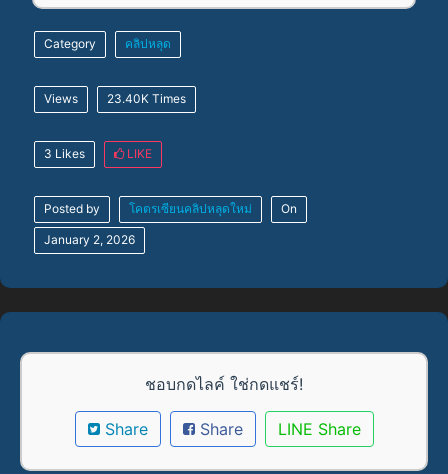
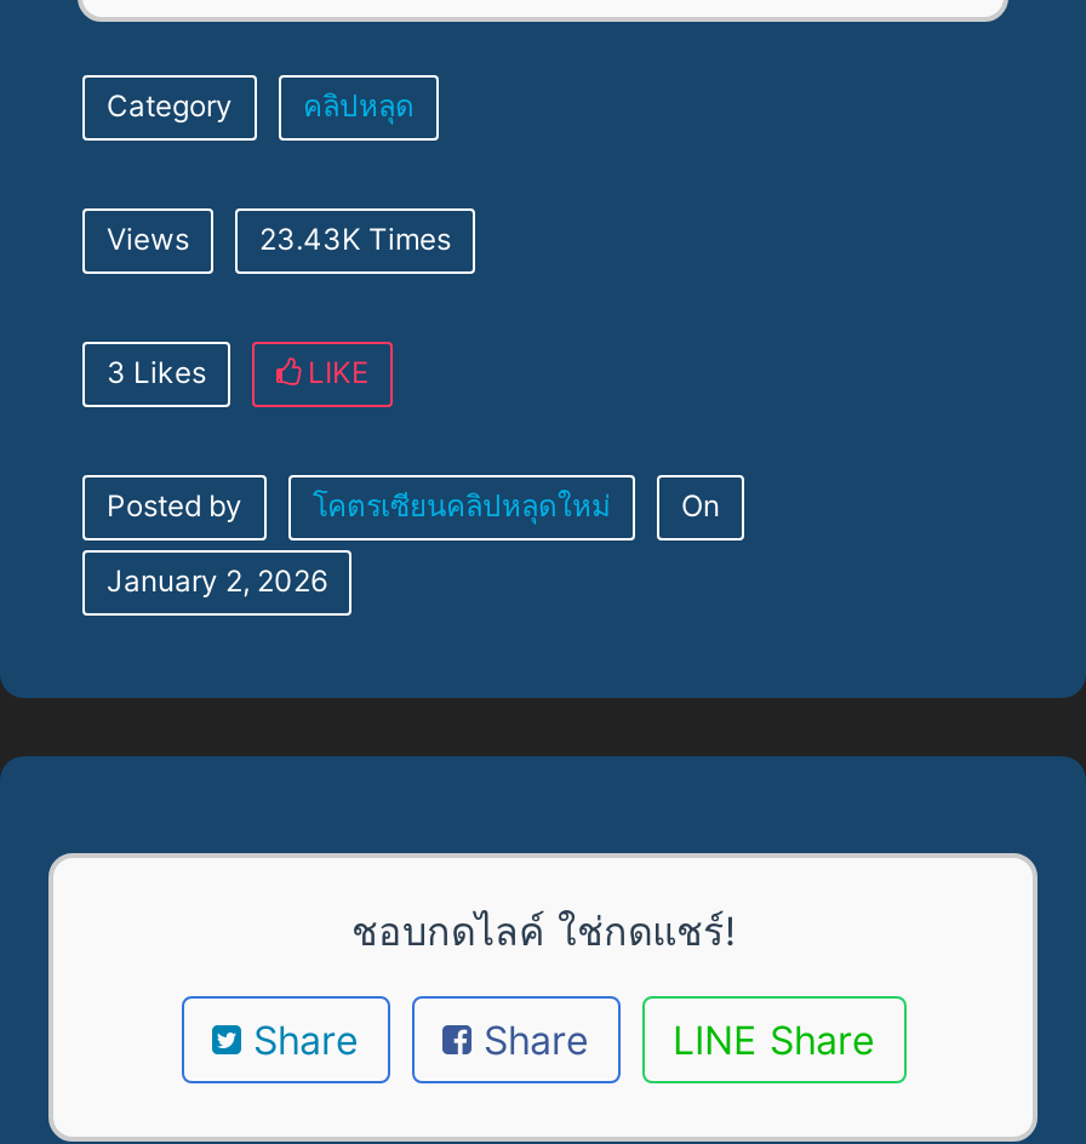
[44,91,186,106] Views 23.40K Times -> [107,221,451,257] Views 23.43K Times

